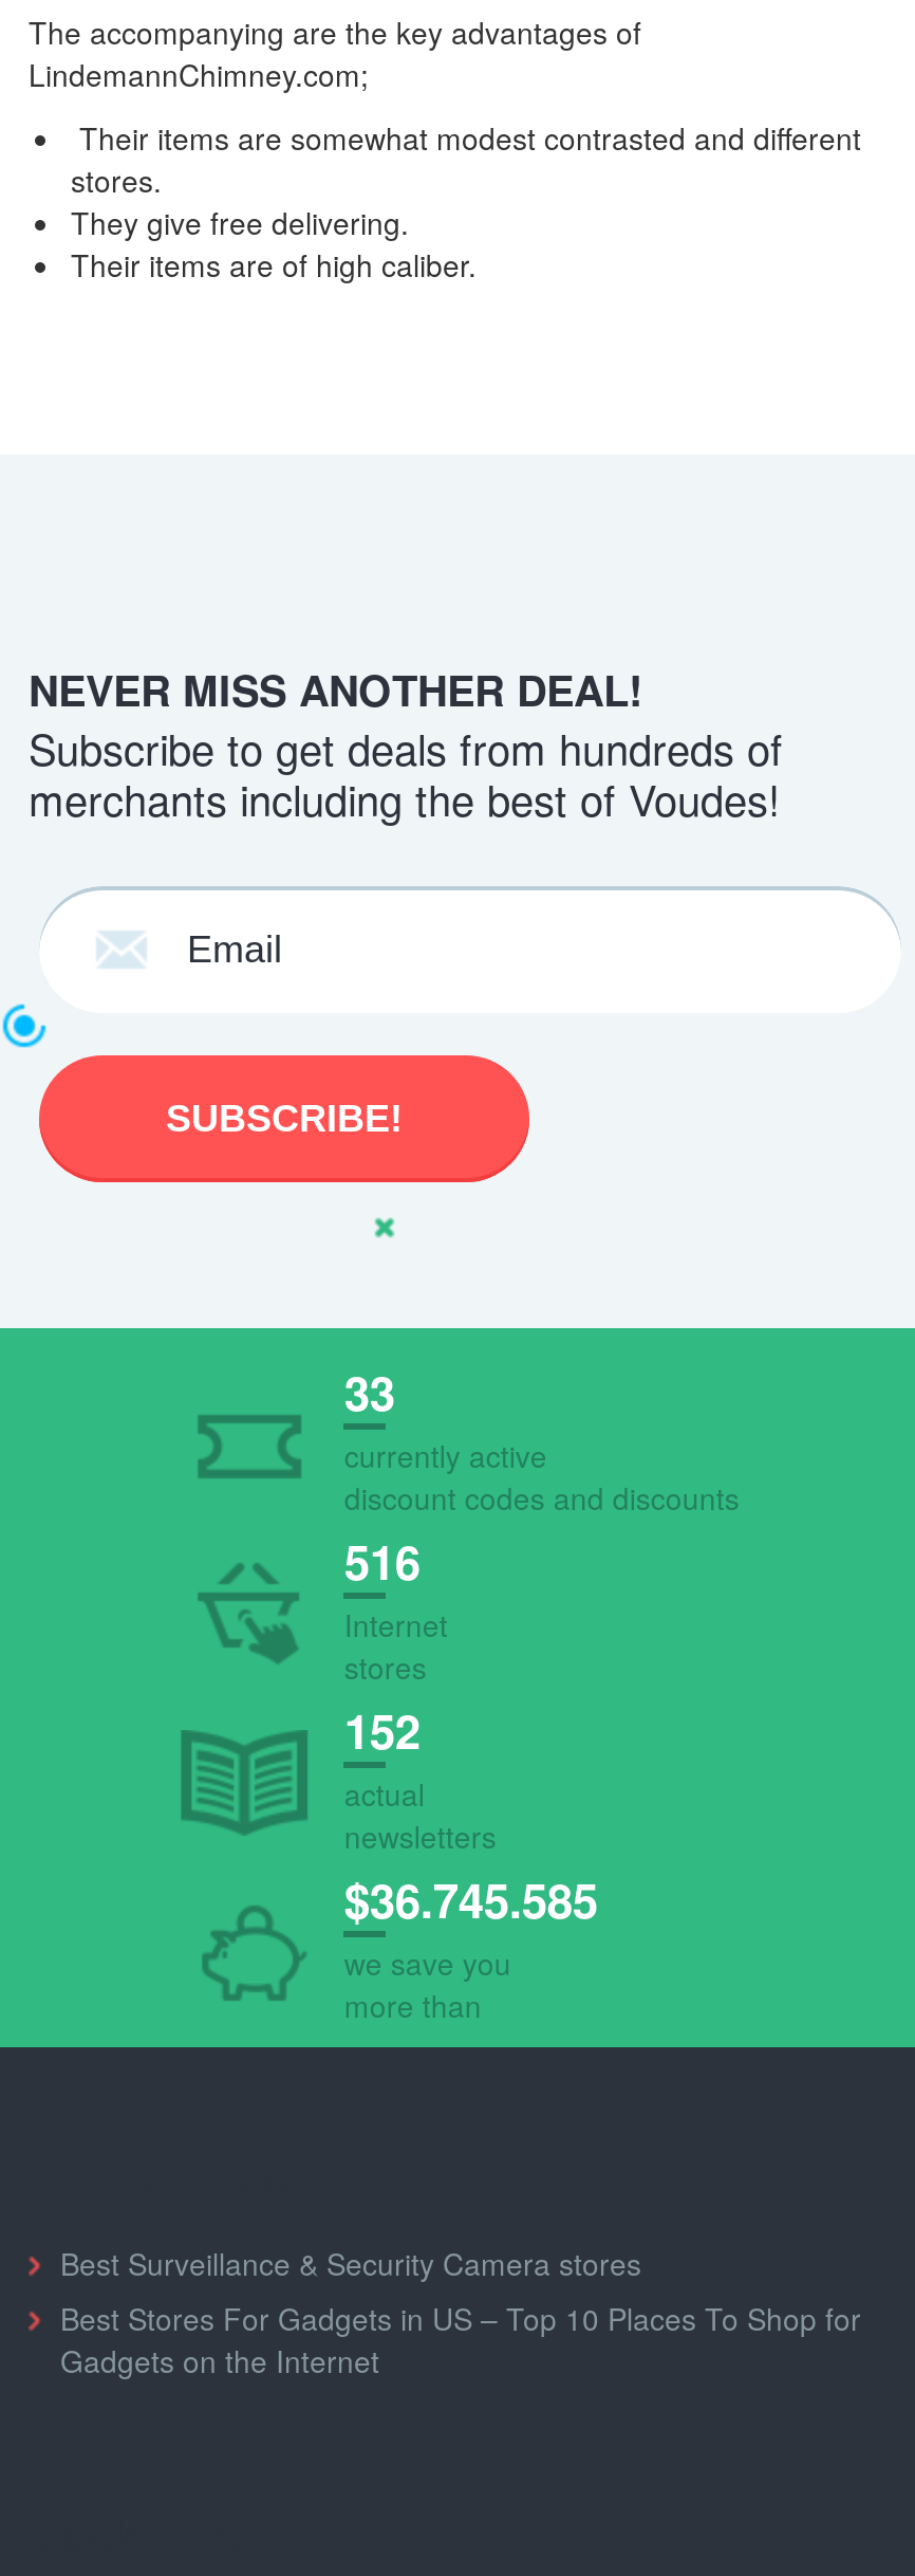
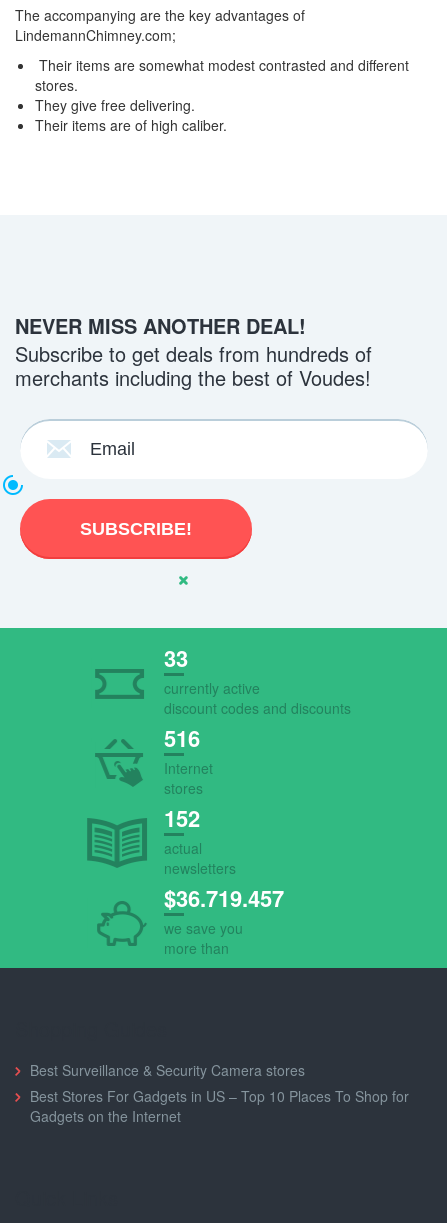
[344,1865,598,1933] $36.745.585 -> [164,882,284,914] $36.719.457

